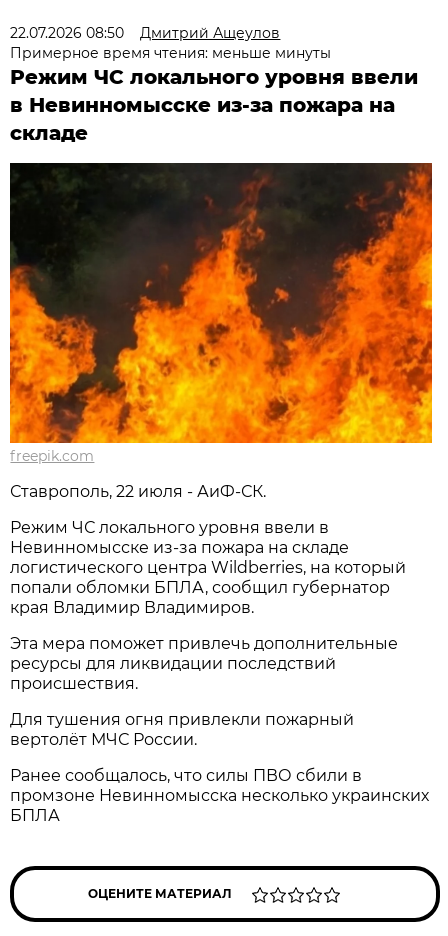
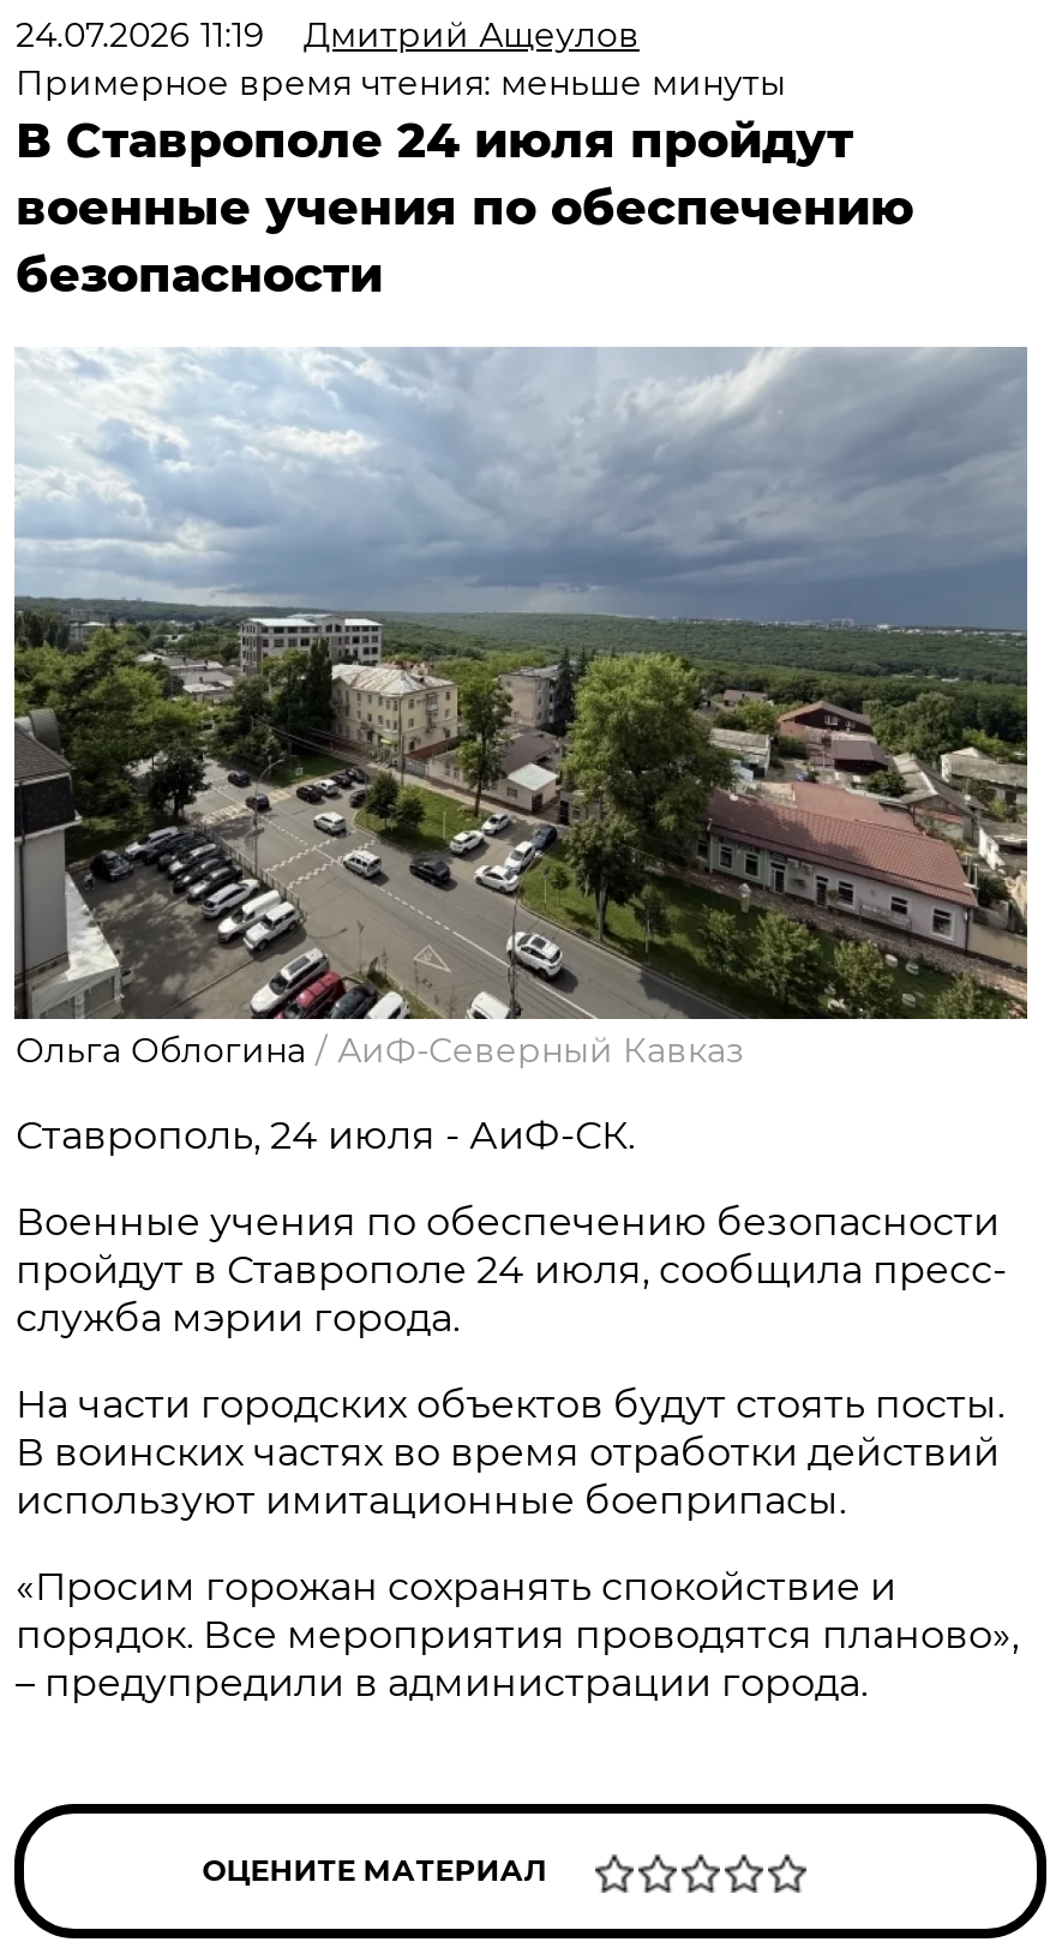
[10,24,280,42] 22.07.2026 08:50 Дмитрий Ащеулов -> [15,13,639,56] 24.07.2026 11:19 Дмитрий Ащеулов
[10,65,418,145] Режим ЧС локального уровня ввели | в Невинномысске из-за пожара на | складе -> [15,112,913,304] В Ставрополе 24 июля пройдут | военные учения по обеспечению | безопасности
[9,162,433,825] [image] | freepik.com | Ставрополь, 22 июля - АиФ-СК. | Режим ЧС локального уровня ввели в | Невинномысске из-за пожара на складе | логистического центра Wildberries, на который | попали обломки БПЛА, сообщил губернатор | края Владимир Владимиров. | Эта мера поможет привлечь дополнительные | ресурсы для ликвидации последствий | происшествия. | Для тушения огня привлекли пожарный | вертолёт МЧС России. | Ранее сообщалось, что силы ПВО сбили в | промзоне Невинномысска несколько украинских | БПЛА -> [12,347,1030,1706] [image] | Ольга Облогина / АиФ-Северный Кавказ | Ставрополь, 24 июля - АиФ-СК. | Военные учения по обеспечению безопасности | пройдут в Ставрополе 24 июля, сообщила пресс- | служба мэрии города. | На части городских объектов будут стоять посты. | В воинских частях во время отработки действий | используют имитационные боеприпасы. | «Просим горожан сохранять спокойствие и | порядок. Все мероприятия проводятся планово», | – предупредили в администрации города.

